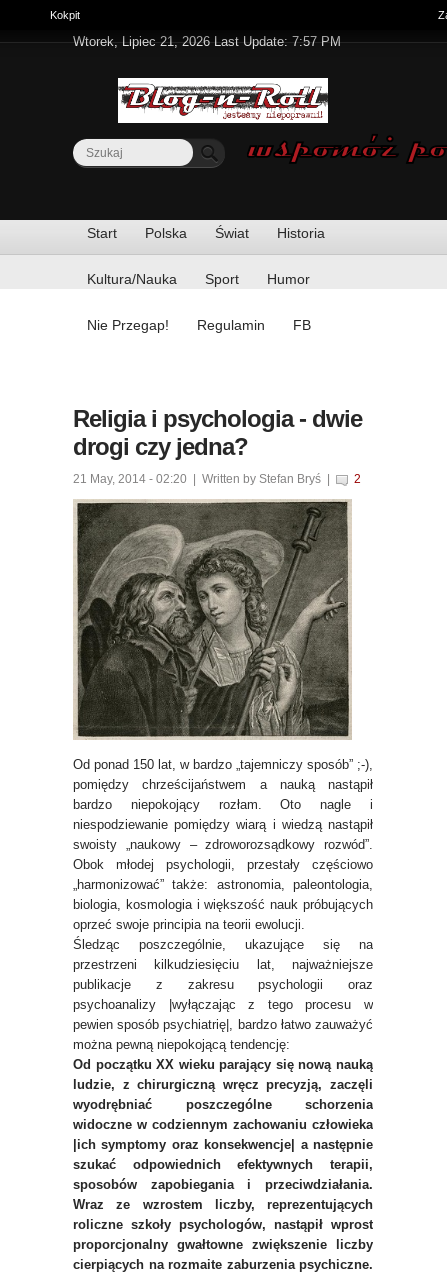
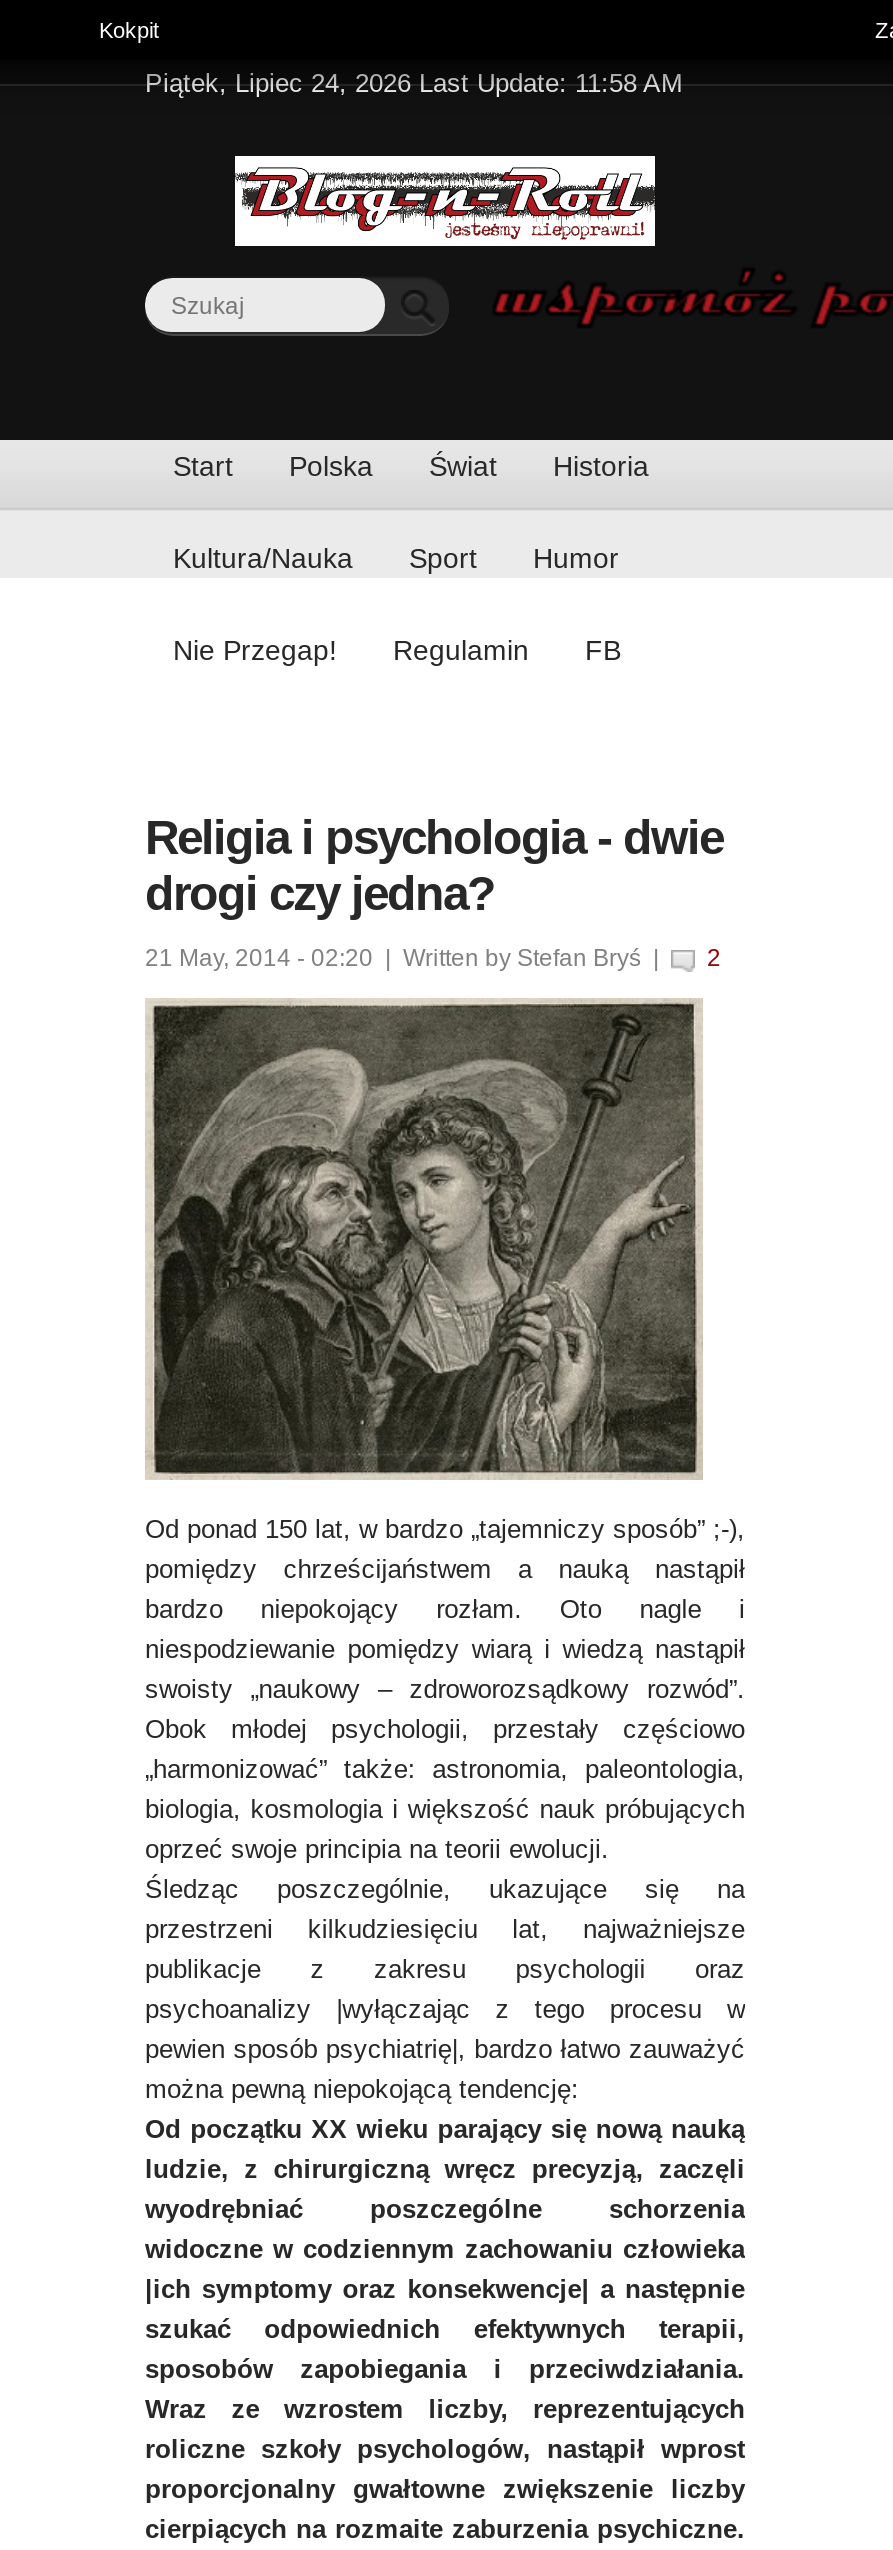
[73,34,341,49] Wtorek, Lipiec 21, 2026 Last Update: 7:57 PM -> [145,68,683,98] Piątek, Lipiec 24, 2026 Last Update: 11:58 AM

